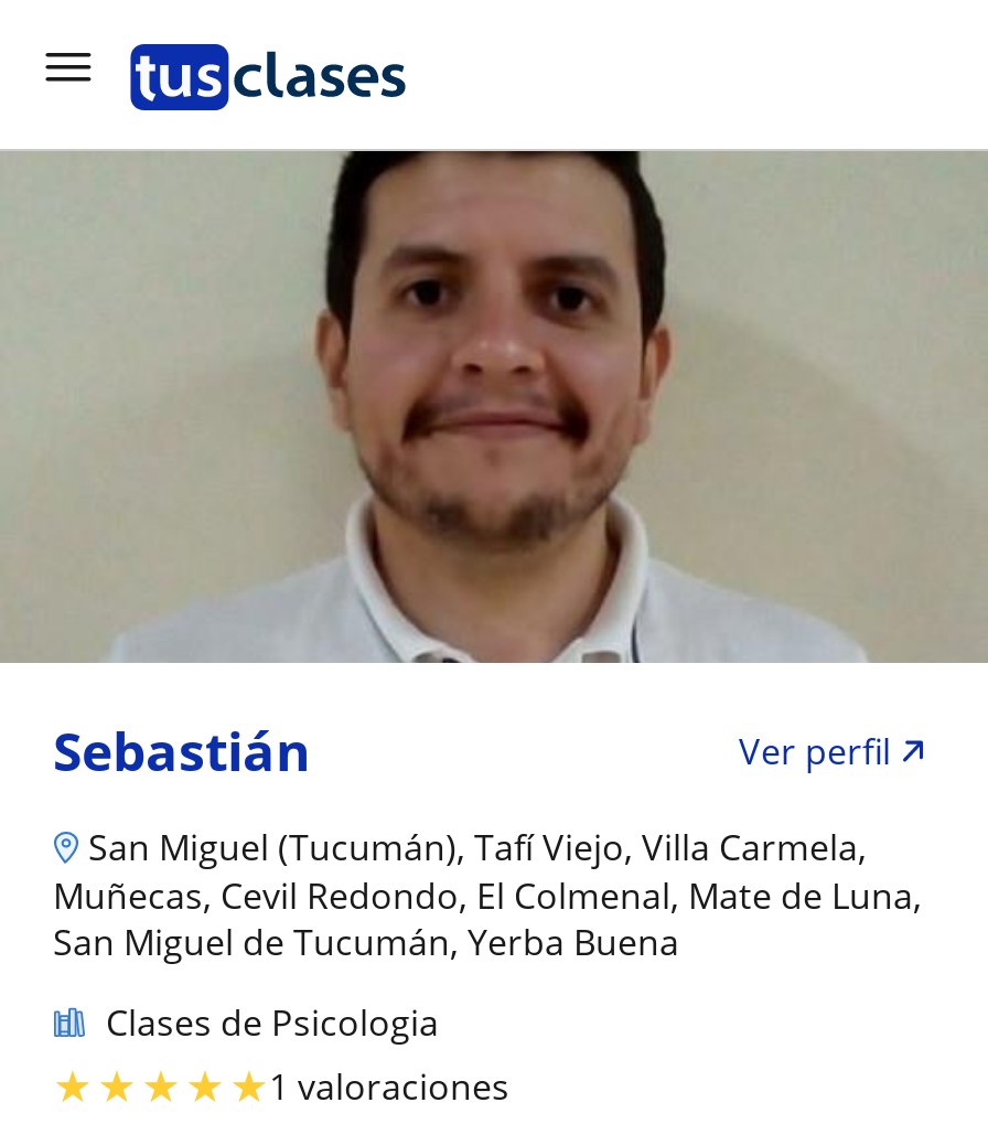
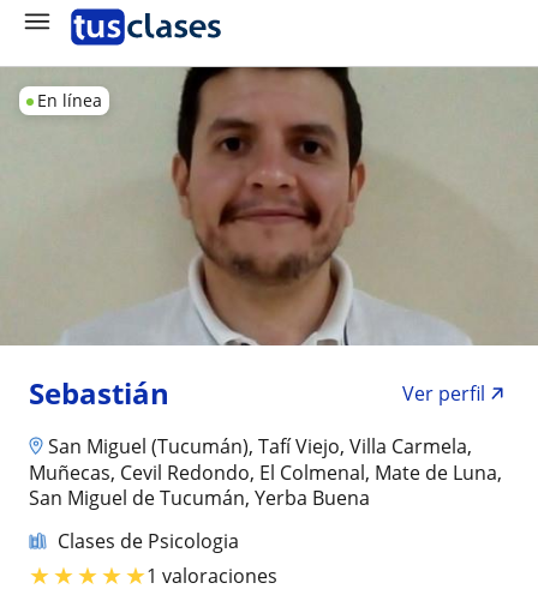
none -> [37,89,102,112] En línea

